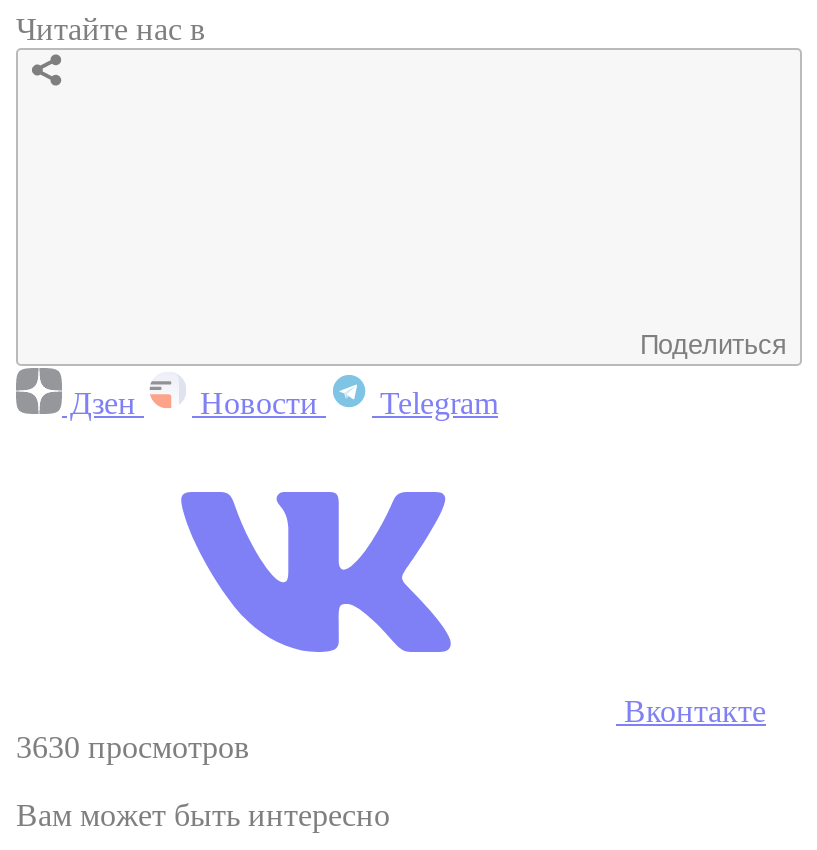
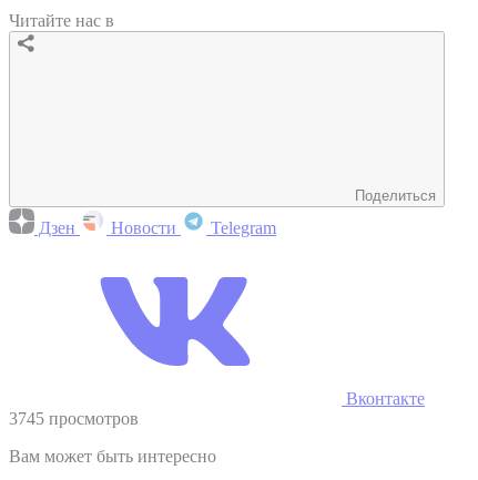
[16,729,250,763] 3630 просмотров -> [9,409,139,427] 3745 просмотров

